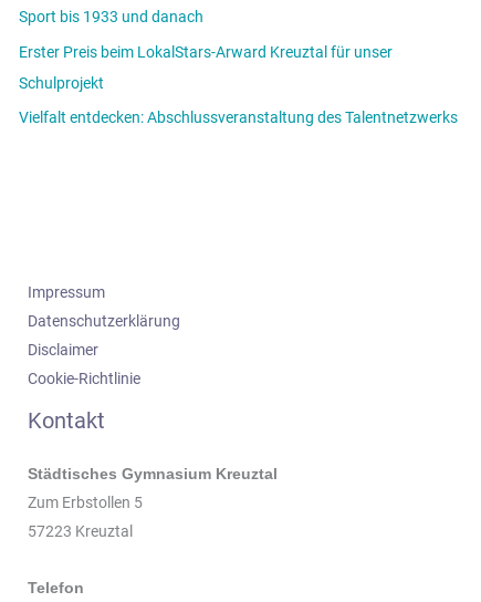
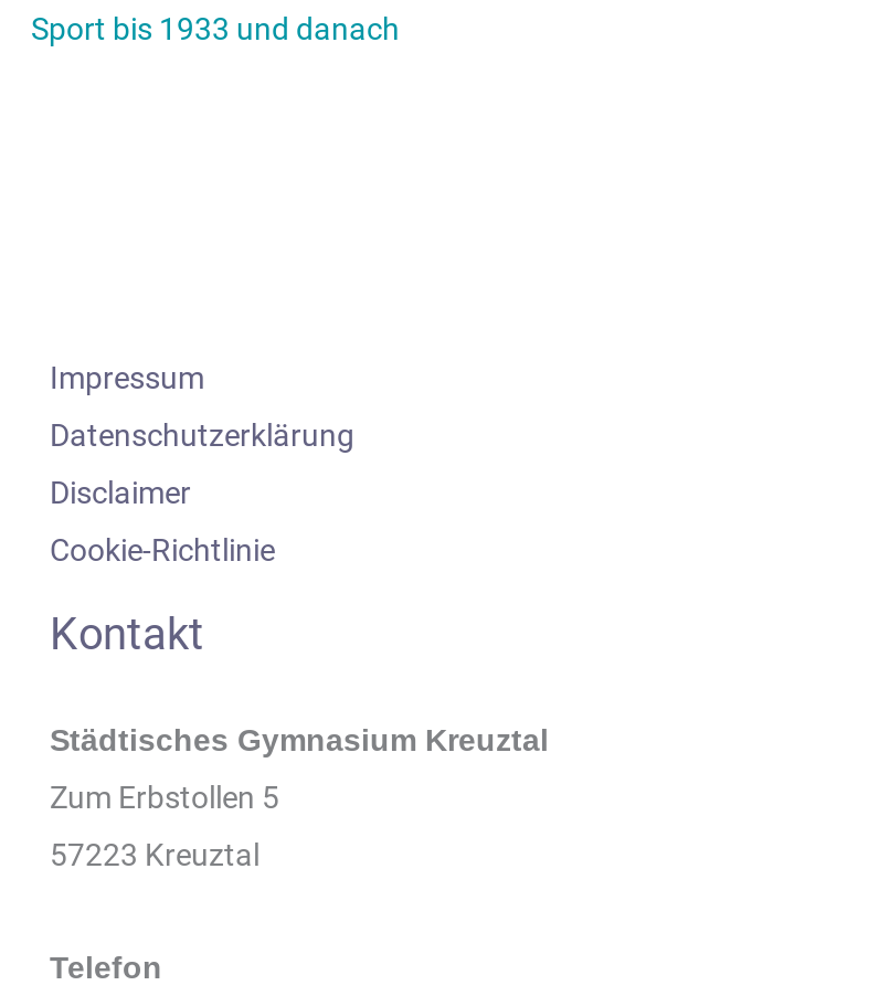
[18,43,457,126] Erster Preis beim LokalStars-Arward Kreuztal für unser | Schulprojekt | Vielfalt entdecken: Abschlussveranstaltung des Talentnetzwerks -> none

